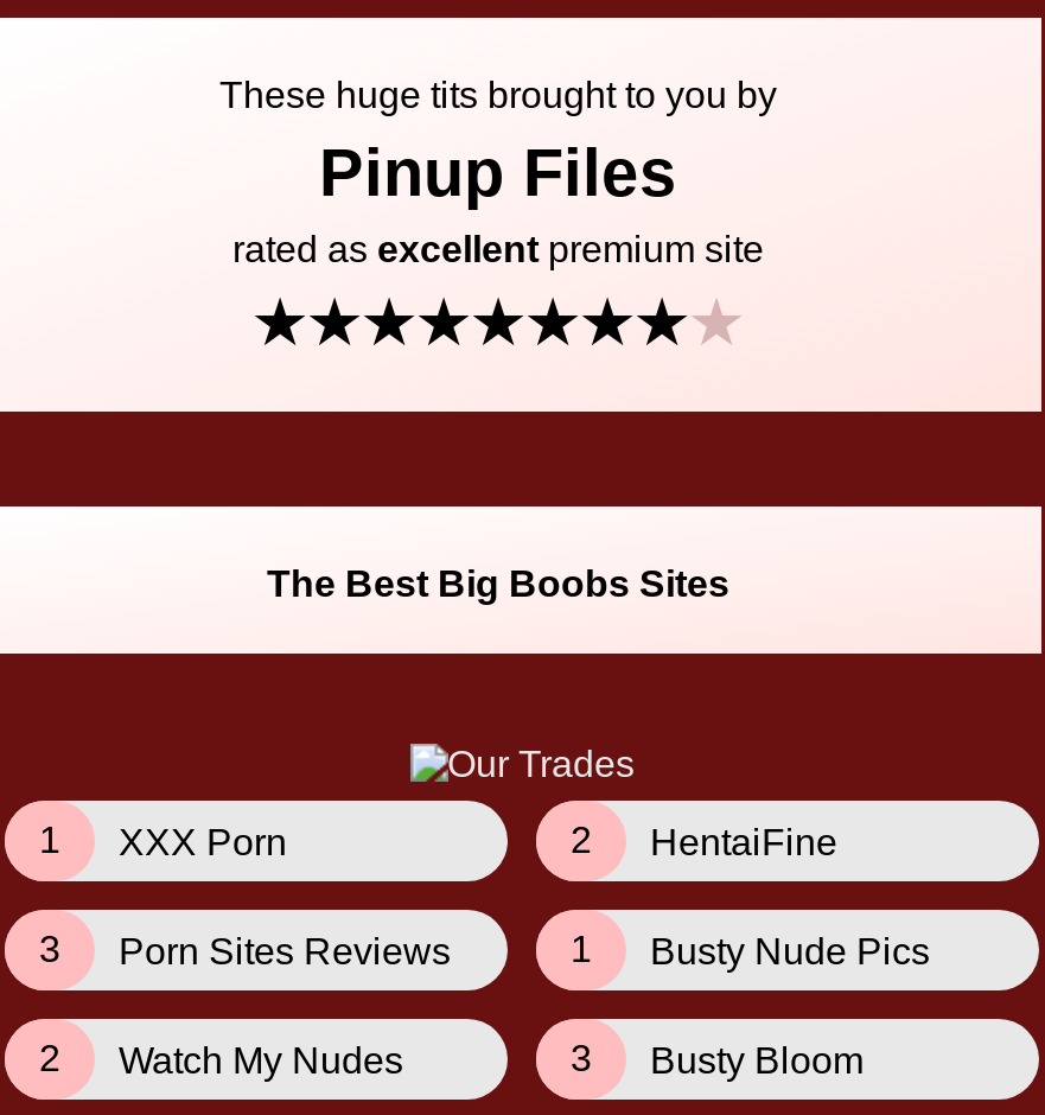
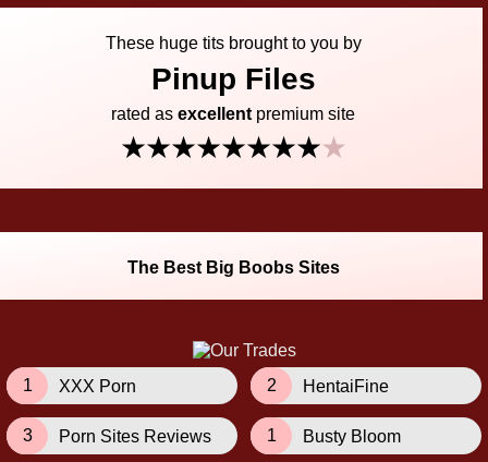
[39,931,930,1080] Busty Nude Pics | 2 | Watch My Nudes | 3 -> none

